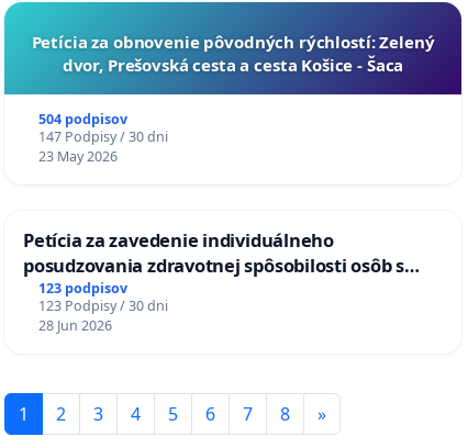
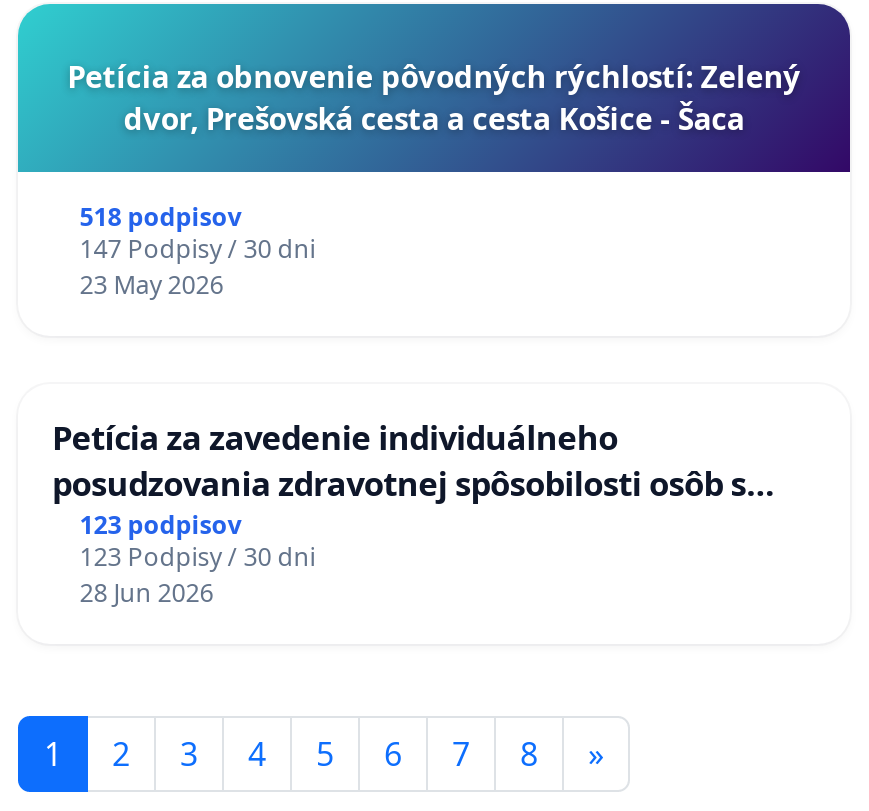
[38,110,127,128] 504 podpisov -> [80,200,242,234] 518 podpisov

